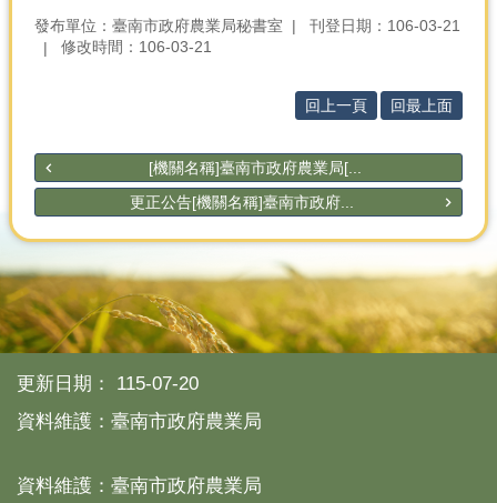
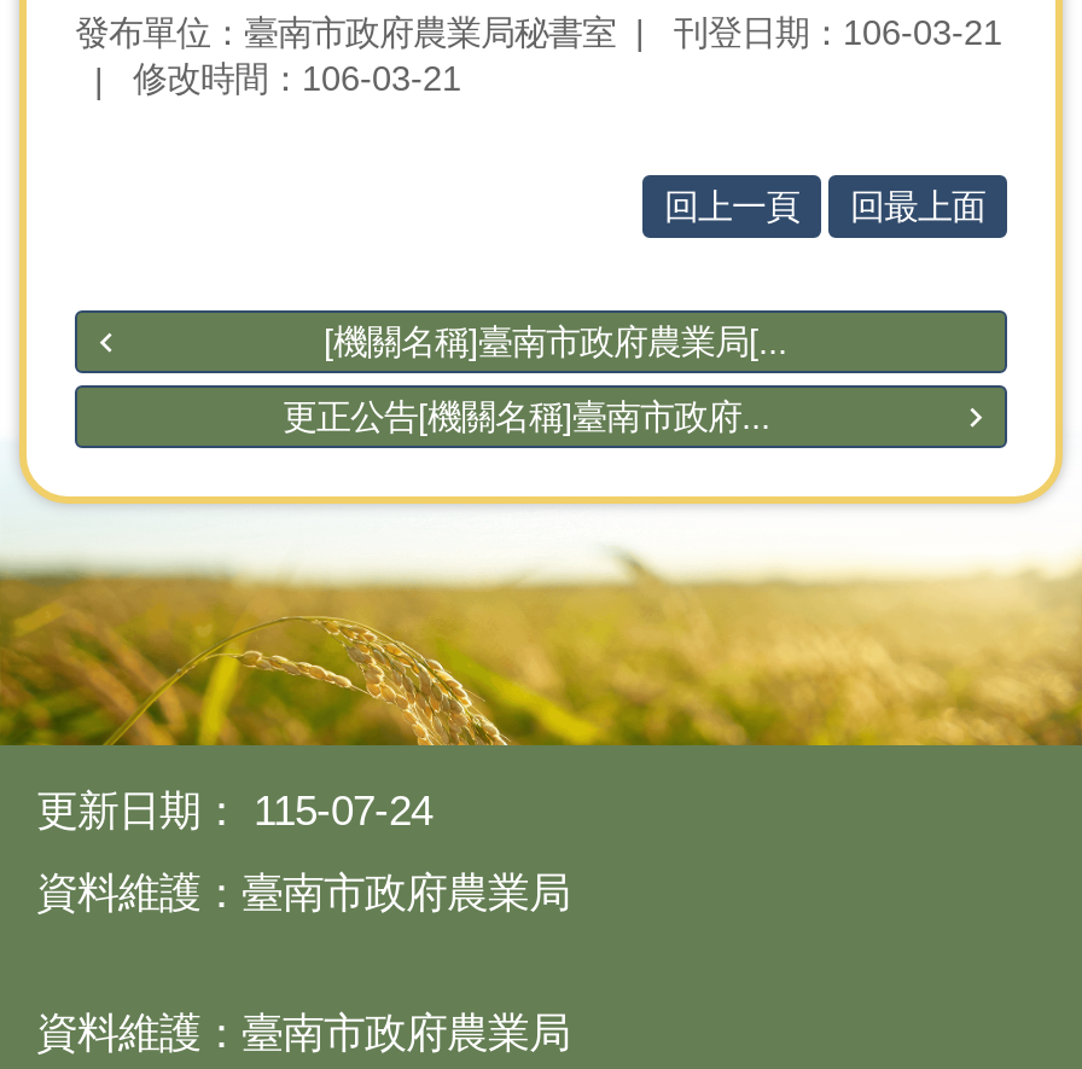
[17,372,199,395] 更新日期： 115-07-20 -> [36,787,432,836] 更新日期： 115-07-24

